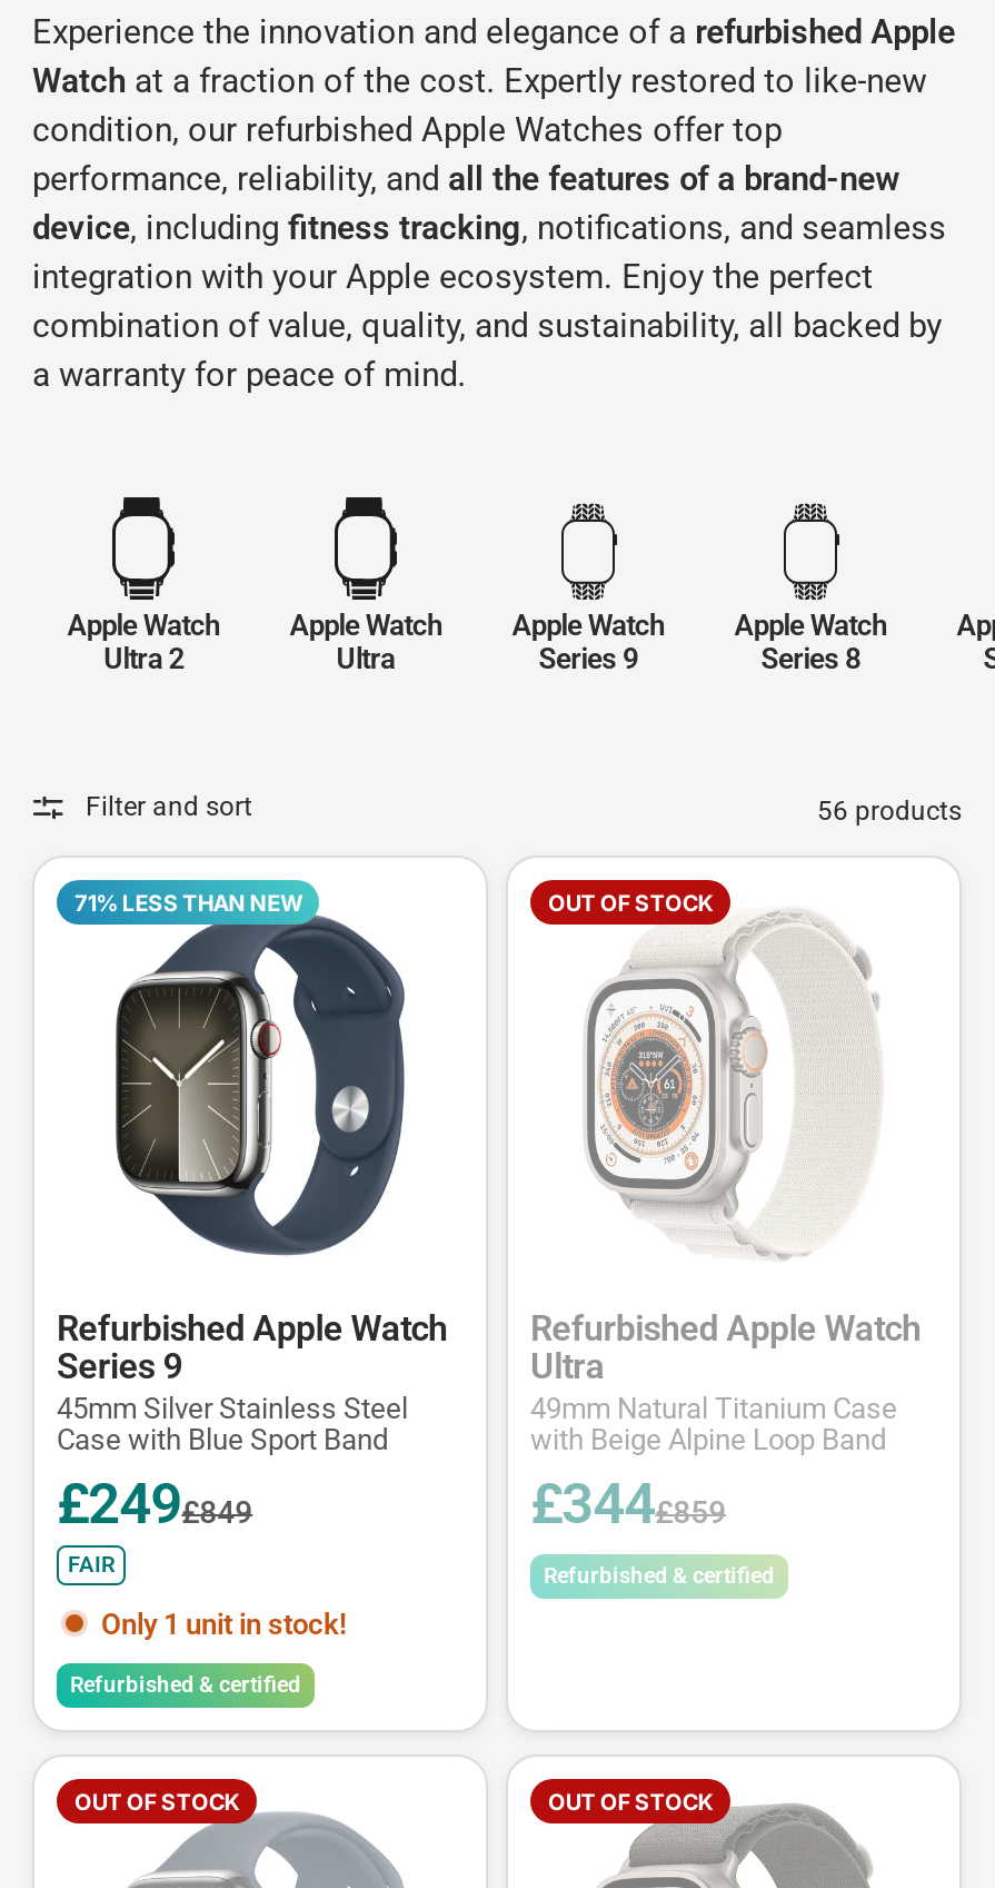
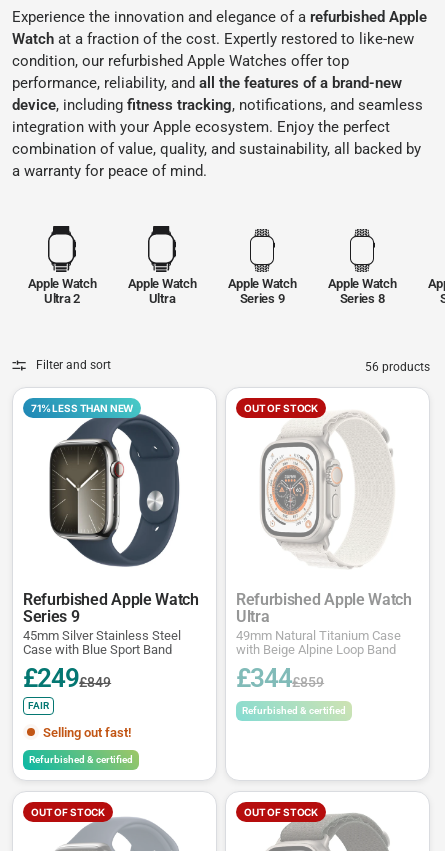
[101,1607,346,1640] Only 1 unit in stock! -> [43,725,131,740] Selling out fast!

